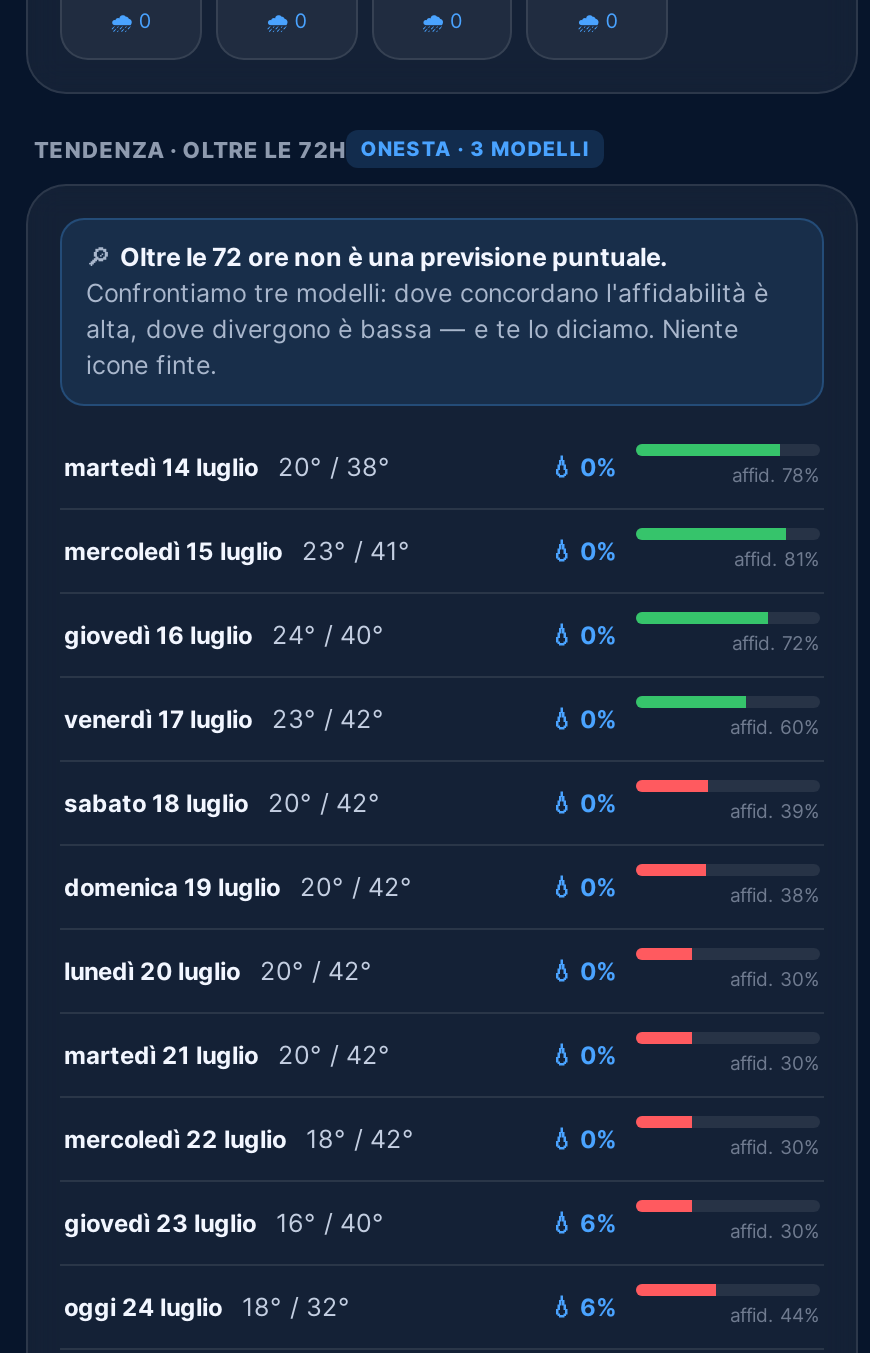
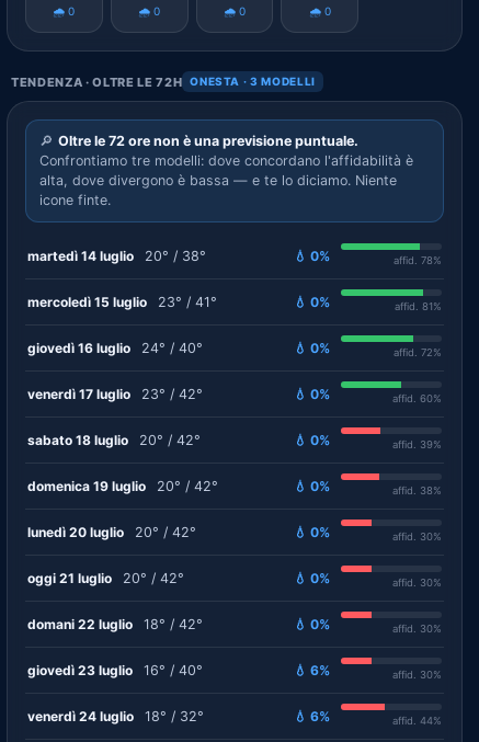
[64,1039,258,1069] martedì 21 luglio -> [27,569,112,586] oggi 21 luglio
[64,1123,286,1153] mercoledì 22 luglio -> [27,615,133,632] domani 22 luglio
[64,1291,222,1321] oggi 24 luglio -> [27,707,134,724] venerdì 24 luglio

